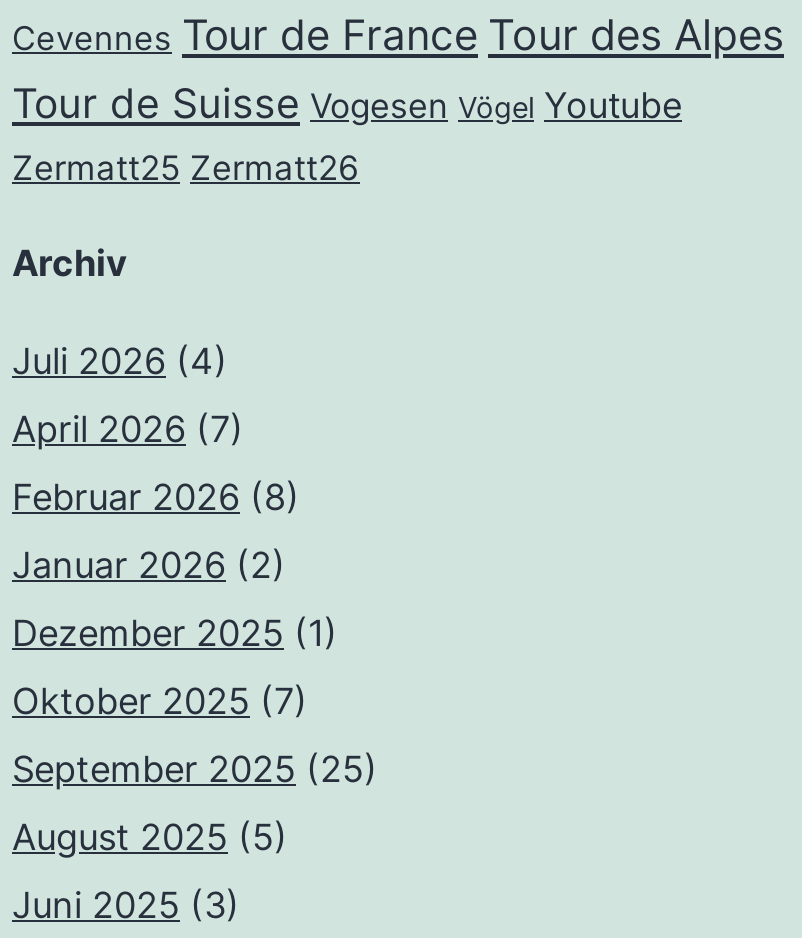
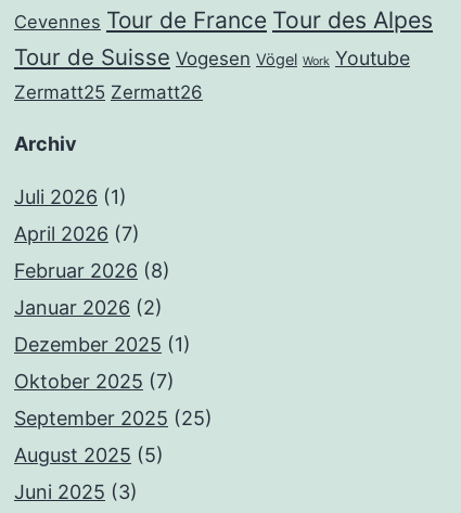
[12,79,682,129] Tour de Suisse Vogesen Vögel Youtube -> [14,44,410,71] Tour de Suisse Vogesen Vögel Work Youtube
[12,341,228,383] Juli 2026 (4) -> [14,186,127,209] Juli 2026 (1)

